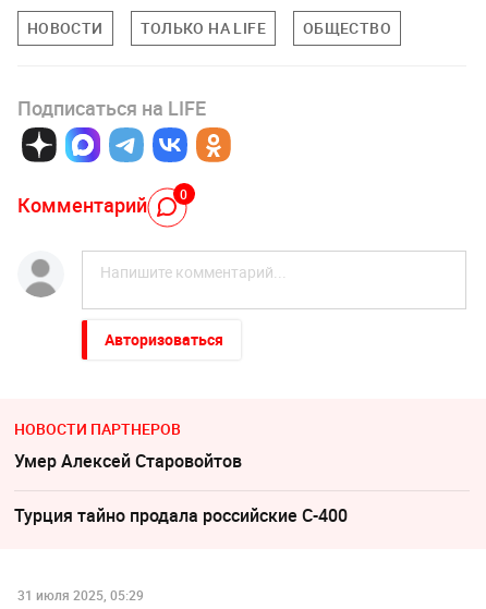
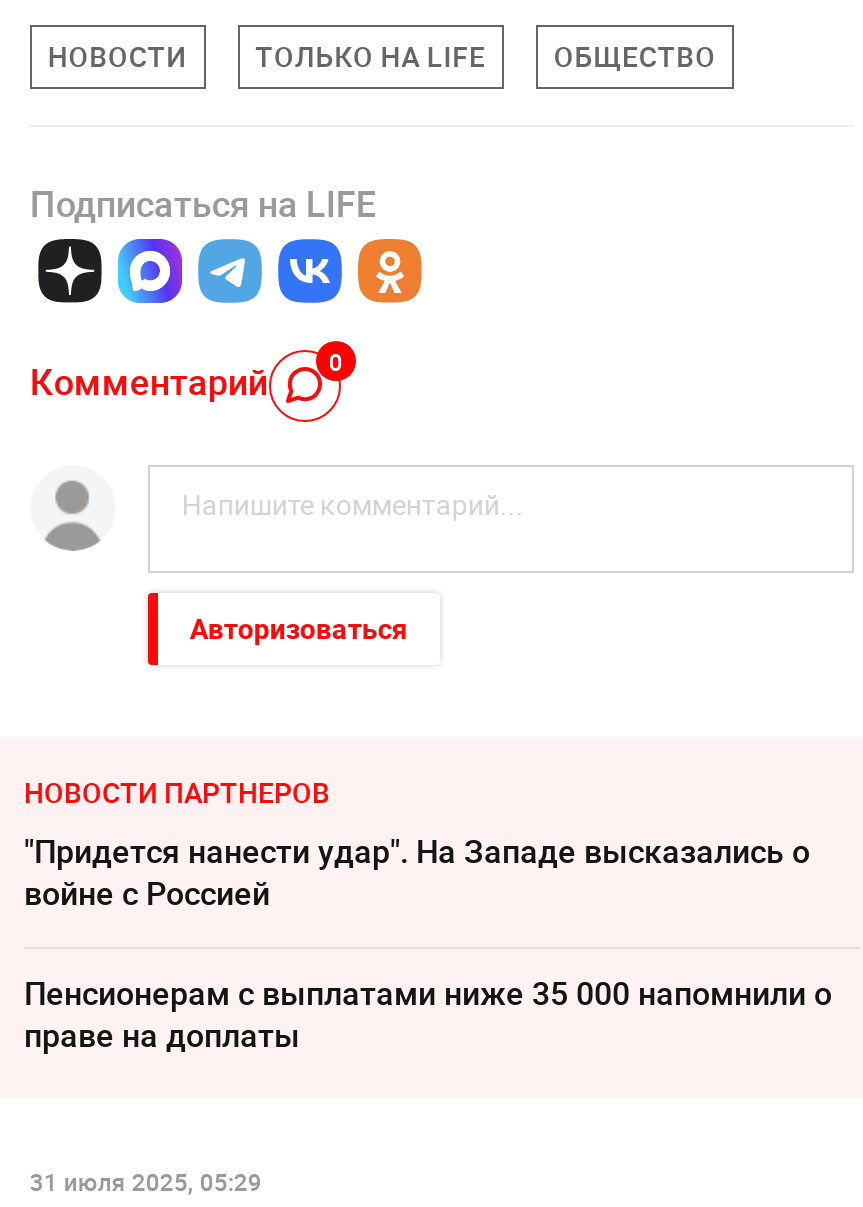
[14,449,242,472] Умер Алексeй Старовойтов -> [24,828,810,914] "Придется нанести удар". На Западе высказались о | войне с Россией
[14,503,348,527] Турция тайно продала российские С-400 -> [24,970,832,1056] Пенсионерам с выплатами ниже 35 000 напомнили о | праве на доплаты

